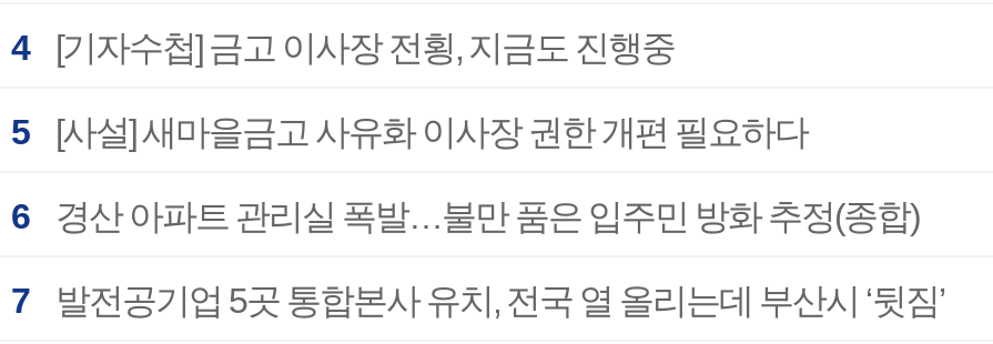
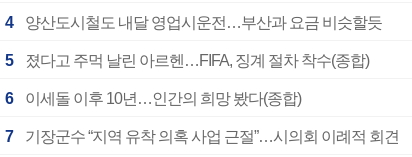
[55,29,675,67] [기자수첩] 금고 이사장 전횡, 지금도 진행중 -> [25,14,382,31] 양산도시철도 내달 영업시운전…부산과 요금 비슷할듯
[55,113,808,151] [사설] 새마을금고 사유화 이사장 권한 개편 필요하다 -> [25,52,369,69] 졌다고 주먹 날린 아르헨…FIFA, 징계 절차 착수(종합)
[55,198,919,235] 경산 아파트 관리실 폭발…불만 품은 입주민 방화 추정(종합) -> [25,90,301,107] 이세돌 이후 10년…인간의 희망 봤다(종합)
[55,282,945,320] 발전공기업 5곳 통합본사 유치, 전국 열 올리는데 부산시 ‘뒷짐’ -> [25,128,399,145] 기장군수 “지역 유착 의혹 사업 근절”…시의회 이례적 회견

